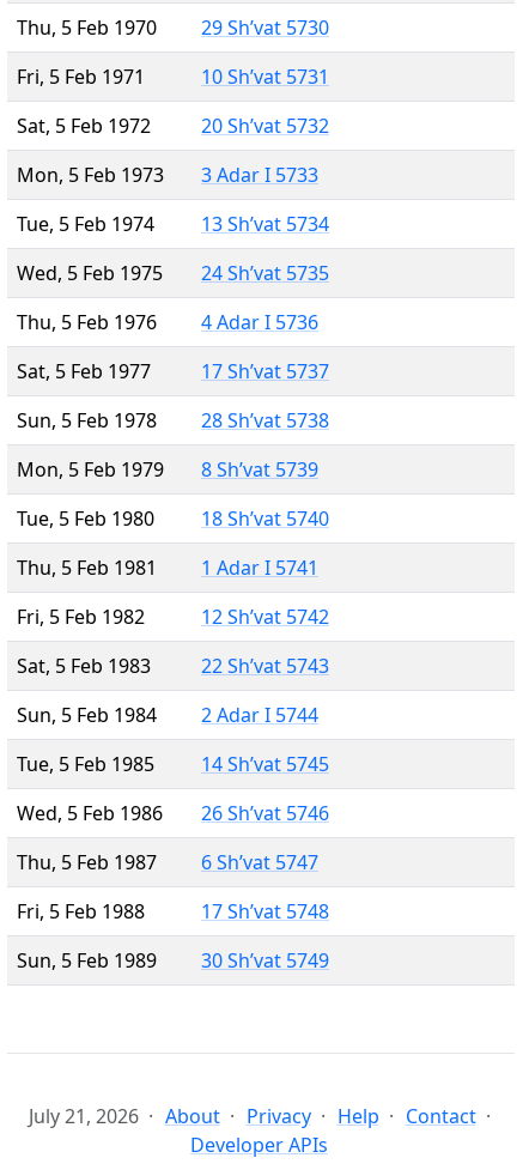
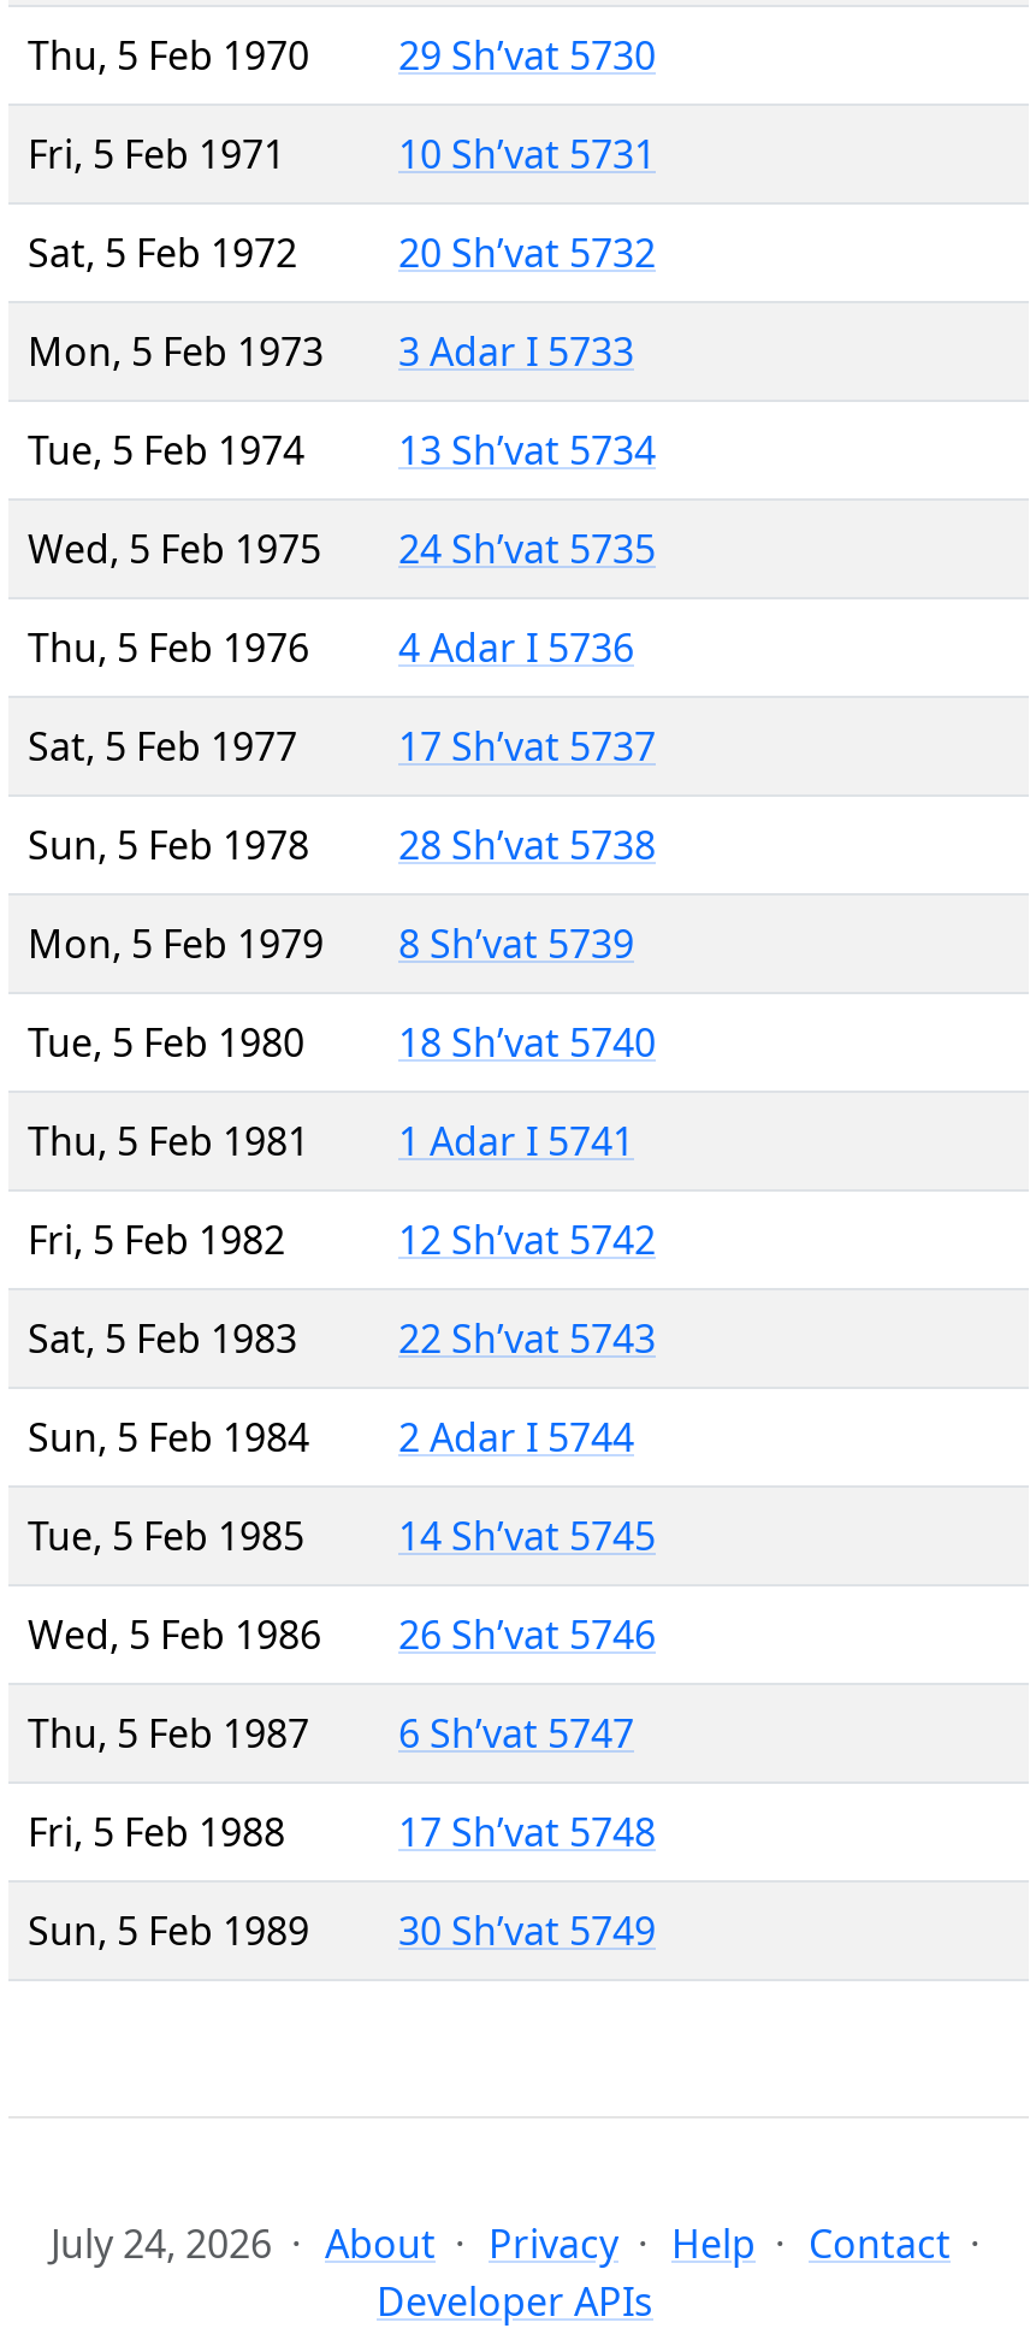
[28,1103,476,1129] July 21, 2026 About Privacy Help Contact -> [51,2217,951,2270] July 24, 2026 About Privacy Help Contact

